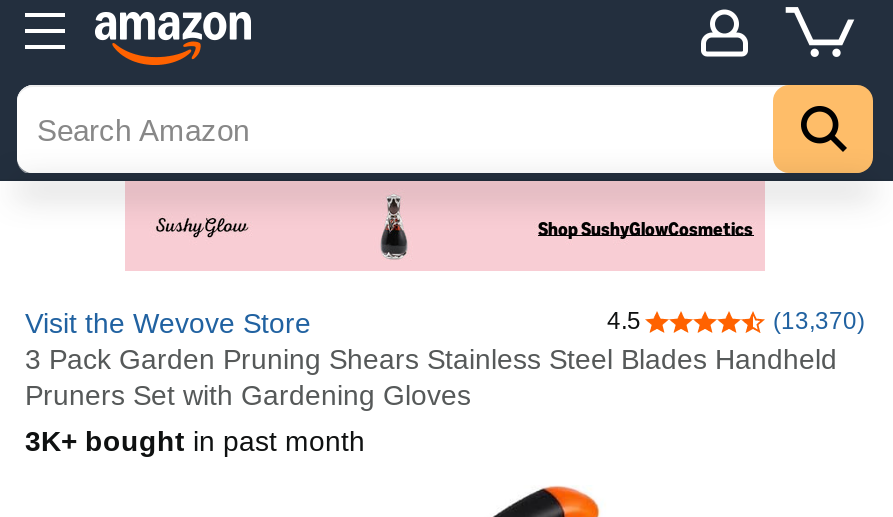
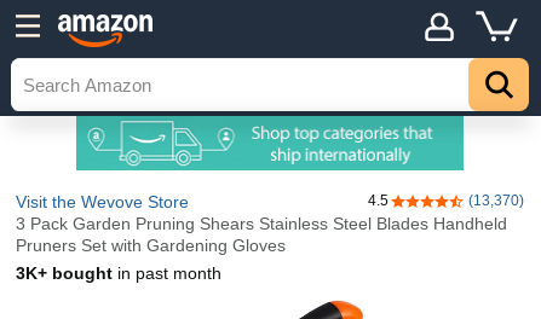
[125,179,765,271] [image] -> [75,115,465,172] [image]

